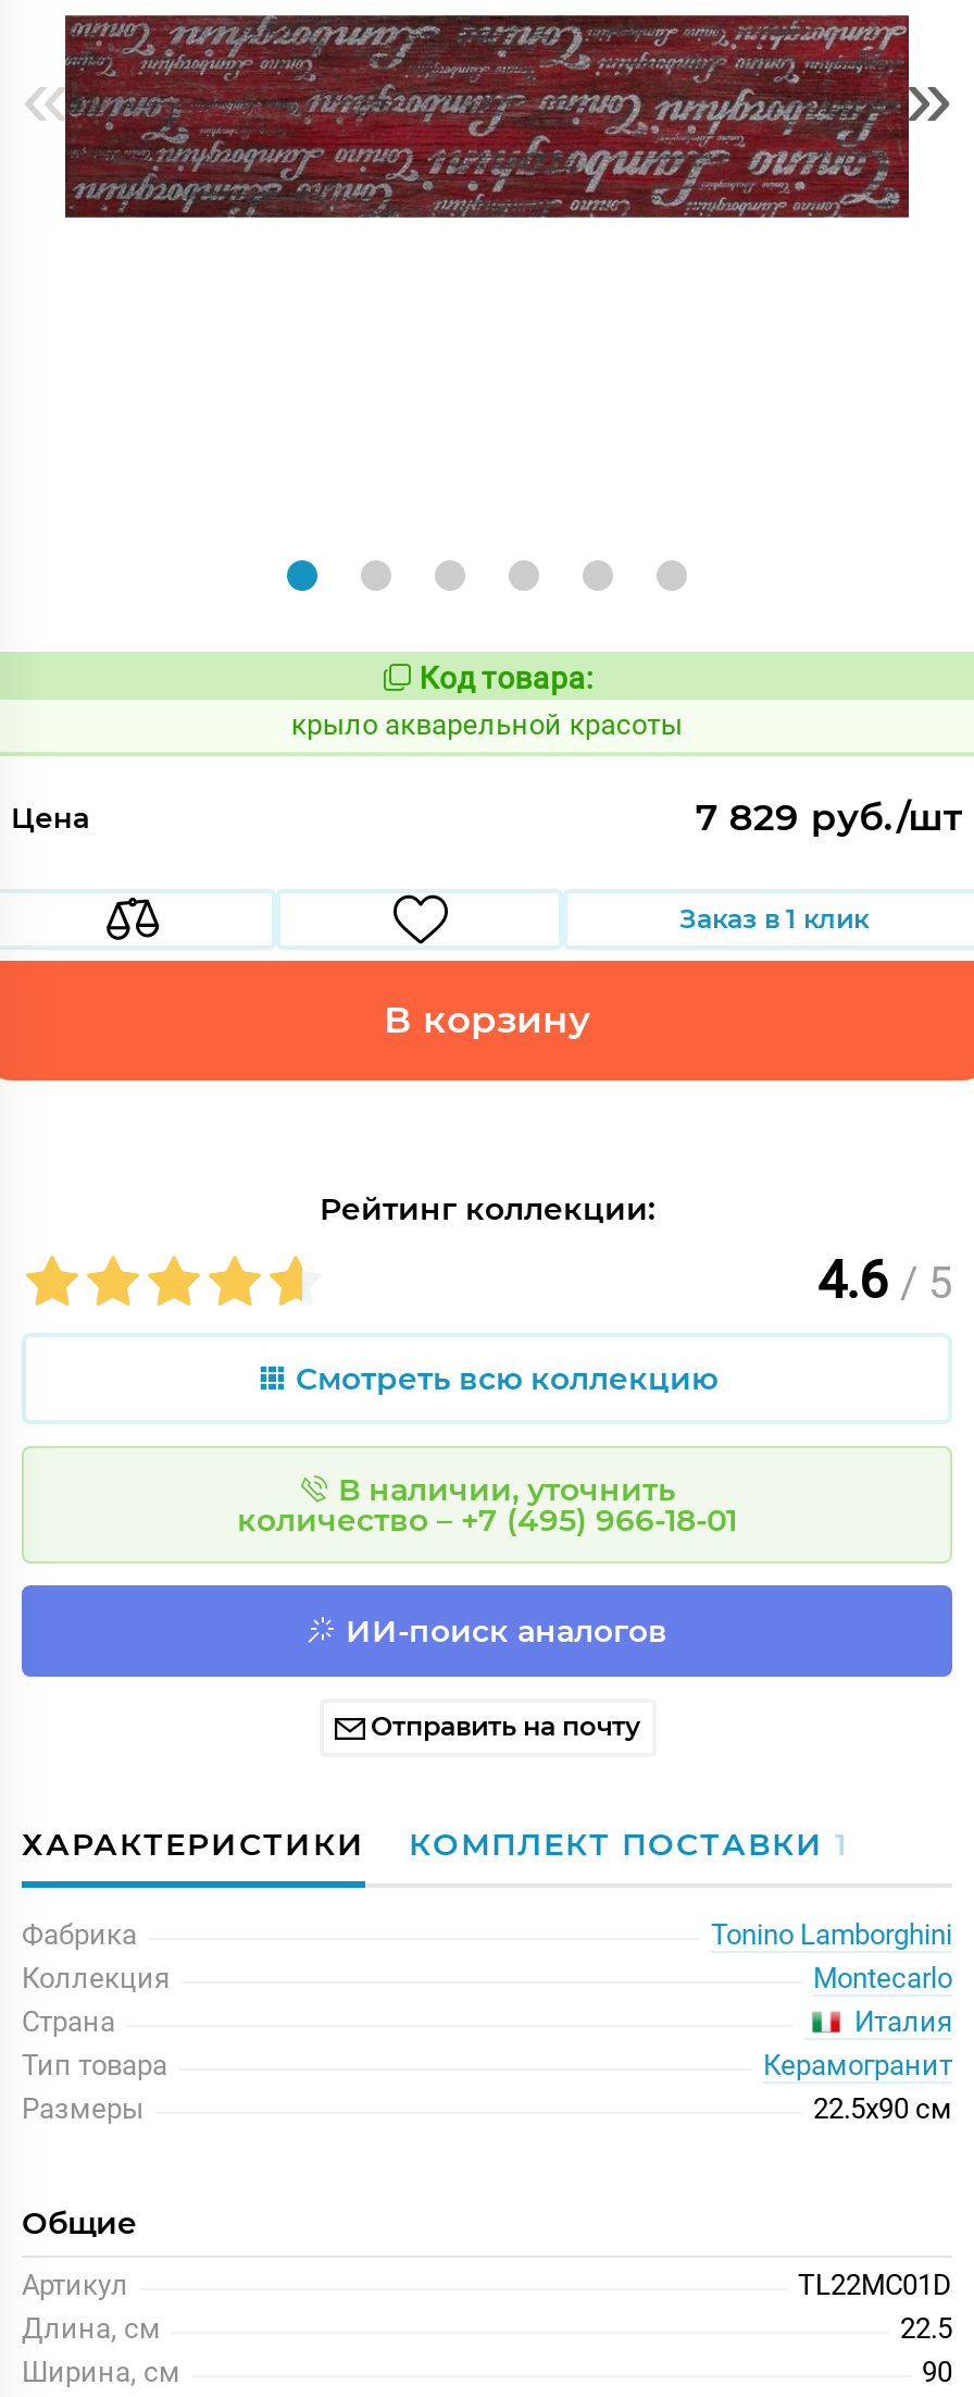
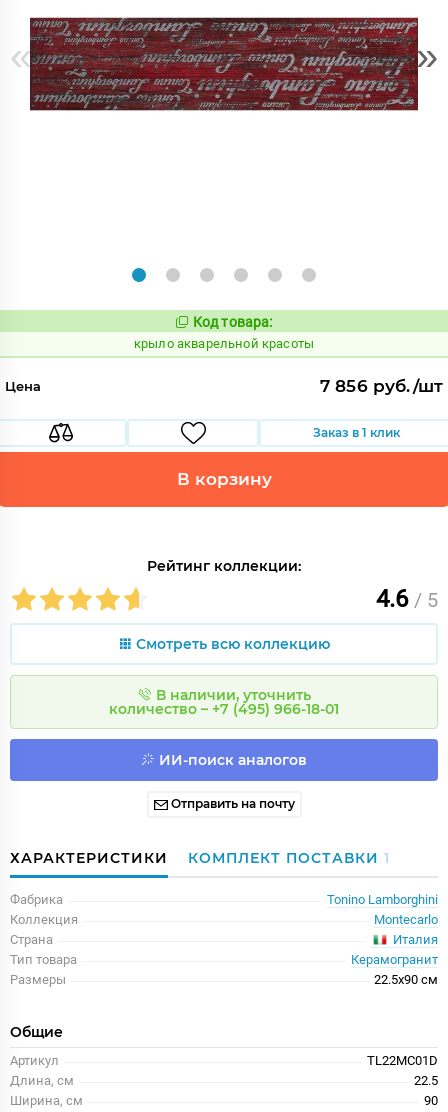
[695,795,963,839] 7 829 руб./шт -> [320,376,443,396] 7 856 руб./шт

